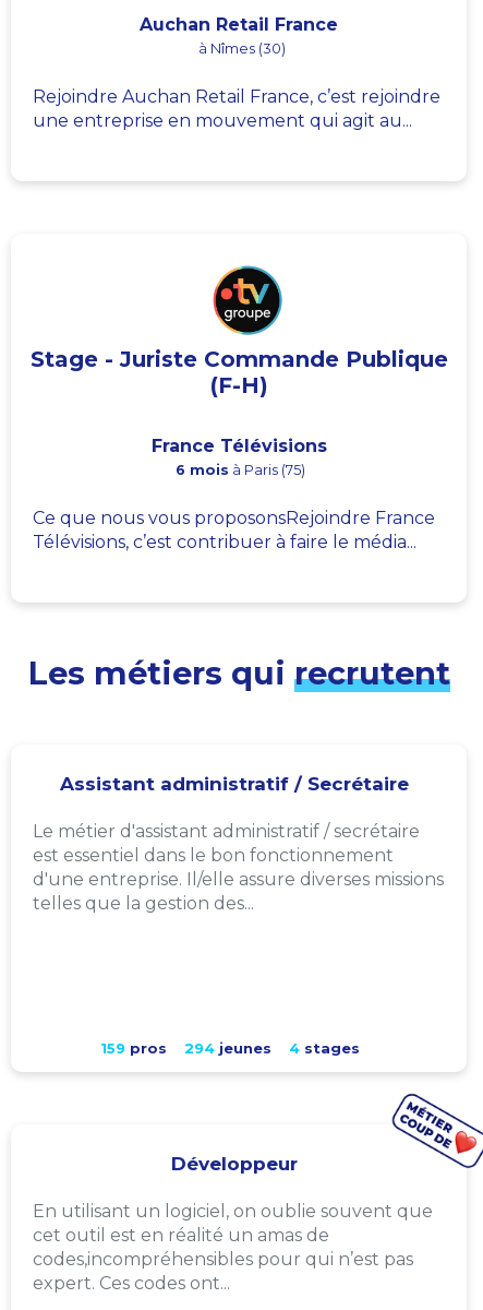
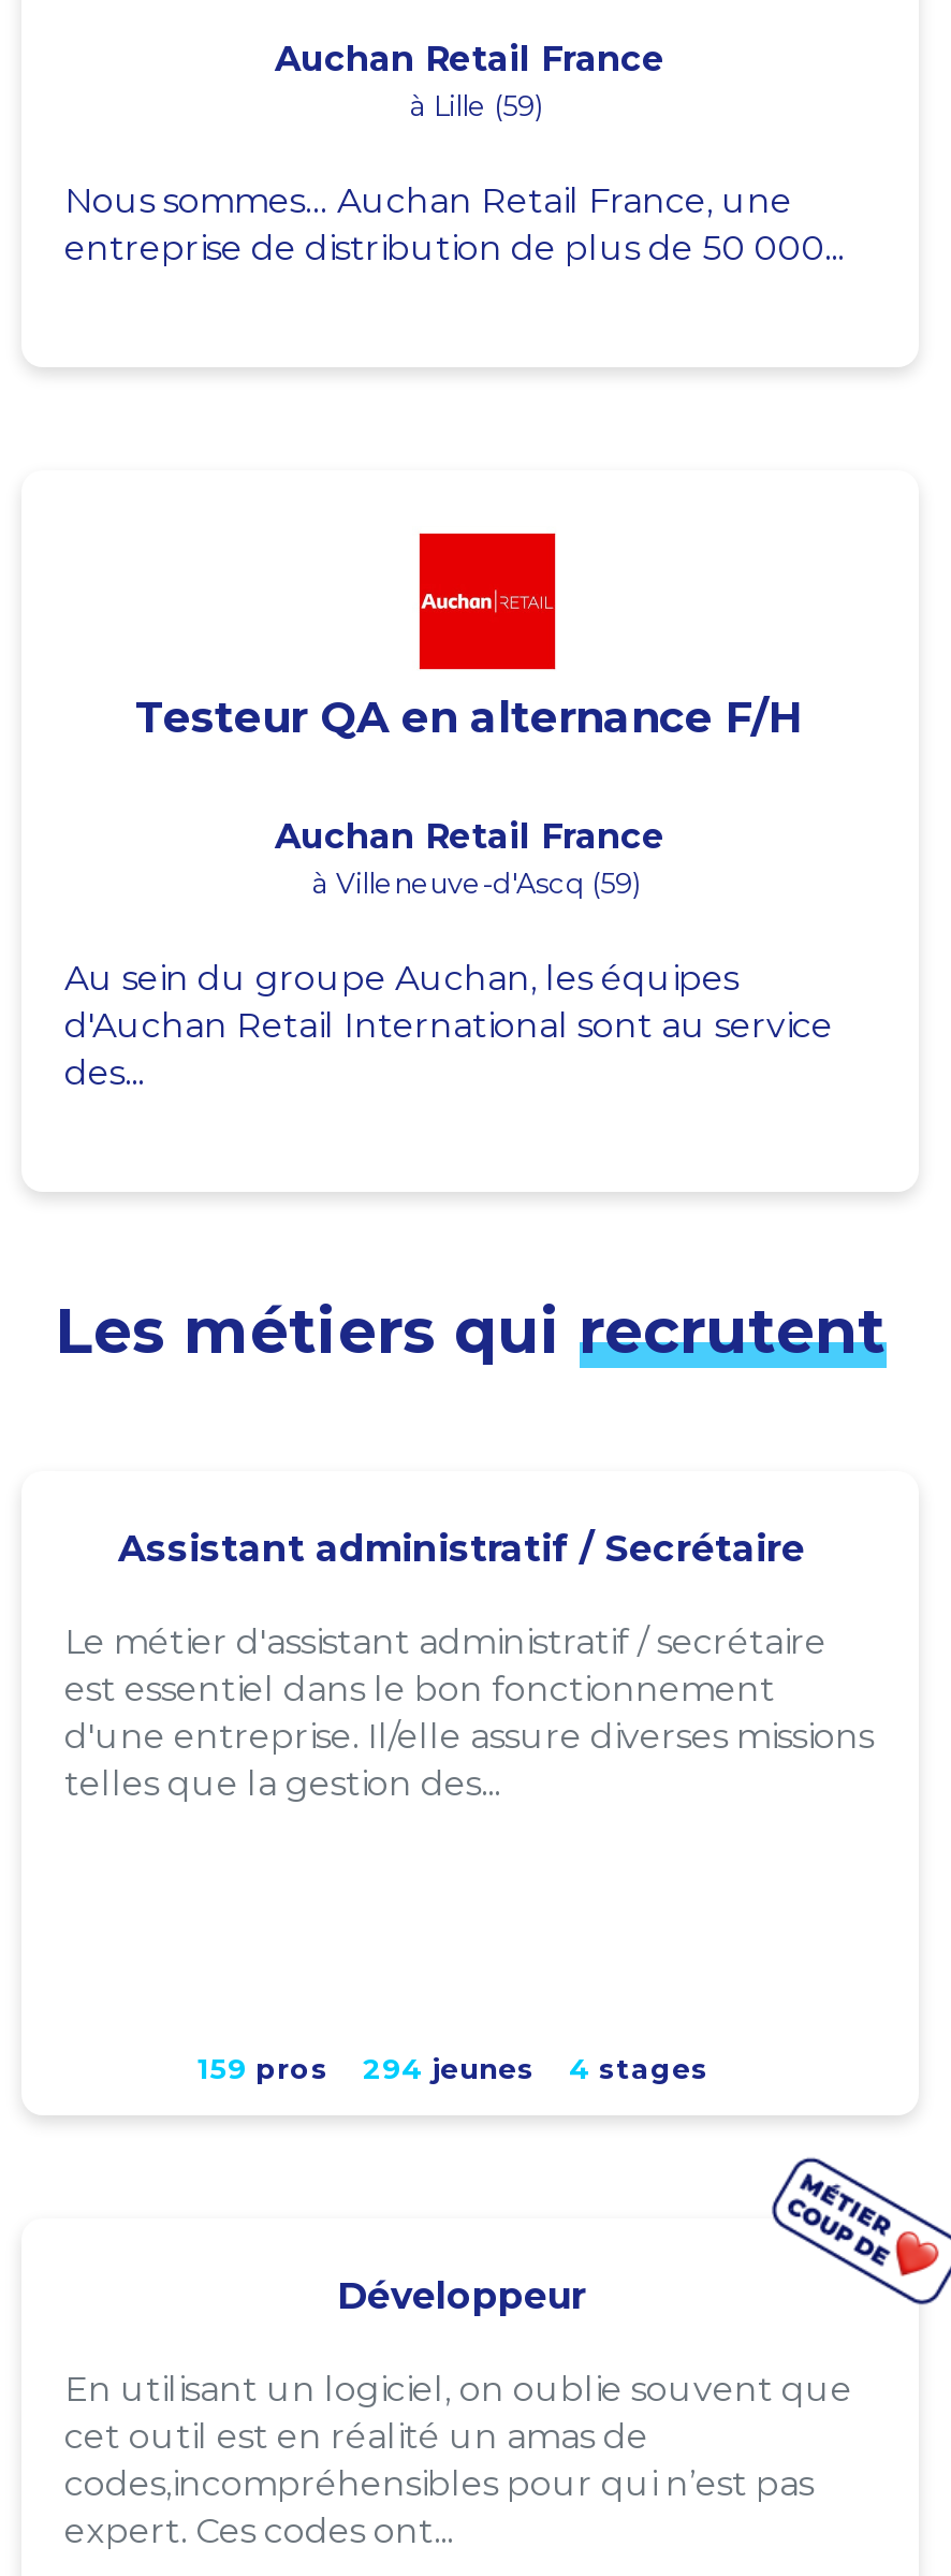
[195,40,286,56] à Nîmes (30) -> [404,89,543,121] à Lille (59)
[33,86,440,130] Rejoindre Auchan Retail France, c’est rejoindre | une entreprise en mouvement qui agit au... -> [64,179,844,267] Nous sommes… Auchan Retail France, une | entreprise de distribution de plus de 50 000...
[30,264,448,398] [image] | Stage - Juriste Commande Publique | (F-H) -> [135,530,805,742] [image] | Testeur QA en alternance F/H
[151,435,327,478] France Télévisions | 6 mois à Paris (75) -> [275,815,665,899] Auchan Retail France | à Villeneuve-d'Ascq (59)
[33,507,435,552] Ce que nous vous proposonsRejoindre France | Télévisions, c’est contribuer à faire le média... -> [64,957,833,1092] Au sein du groupe Auchan, les équipes | d'Auchan Retail International sont au service | des...

